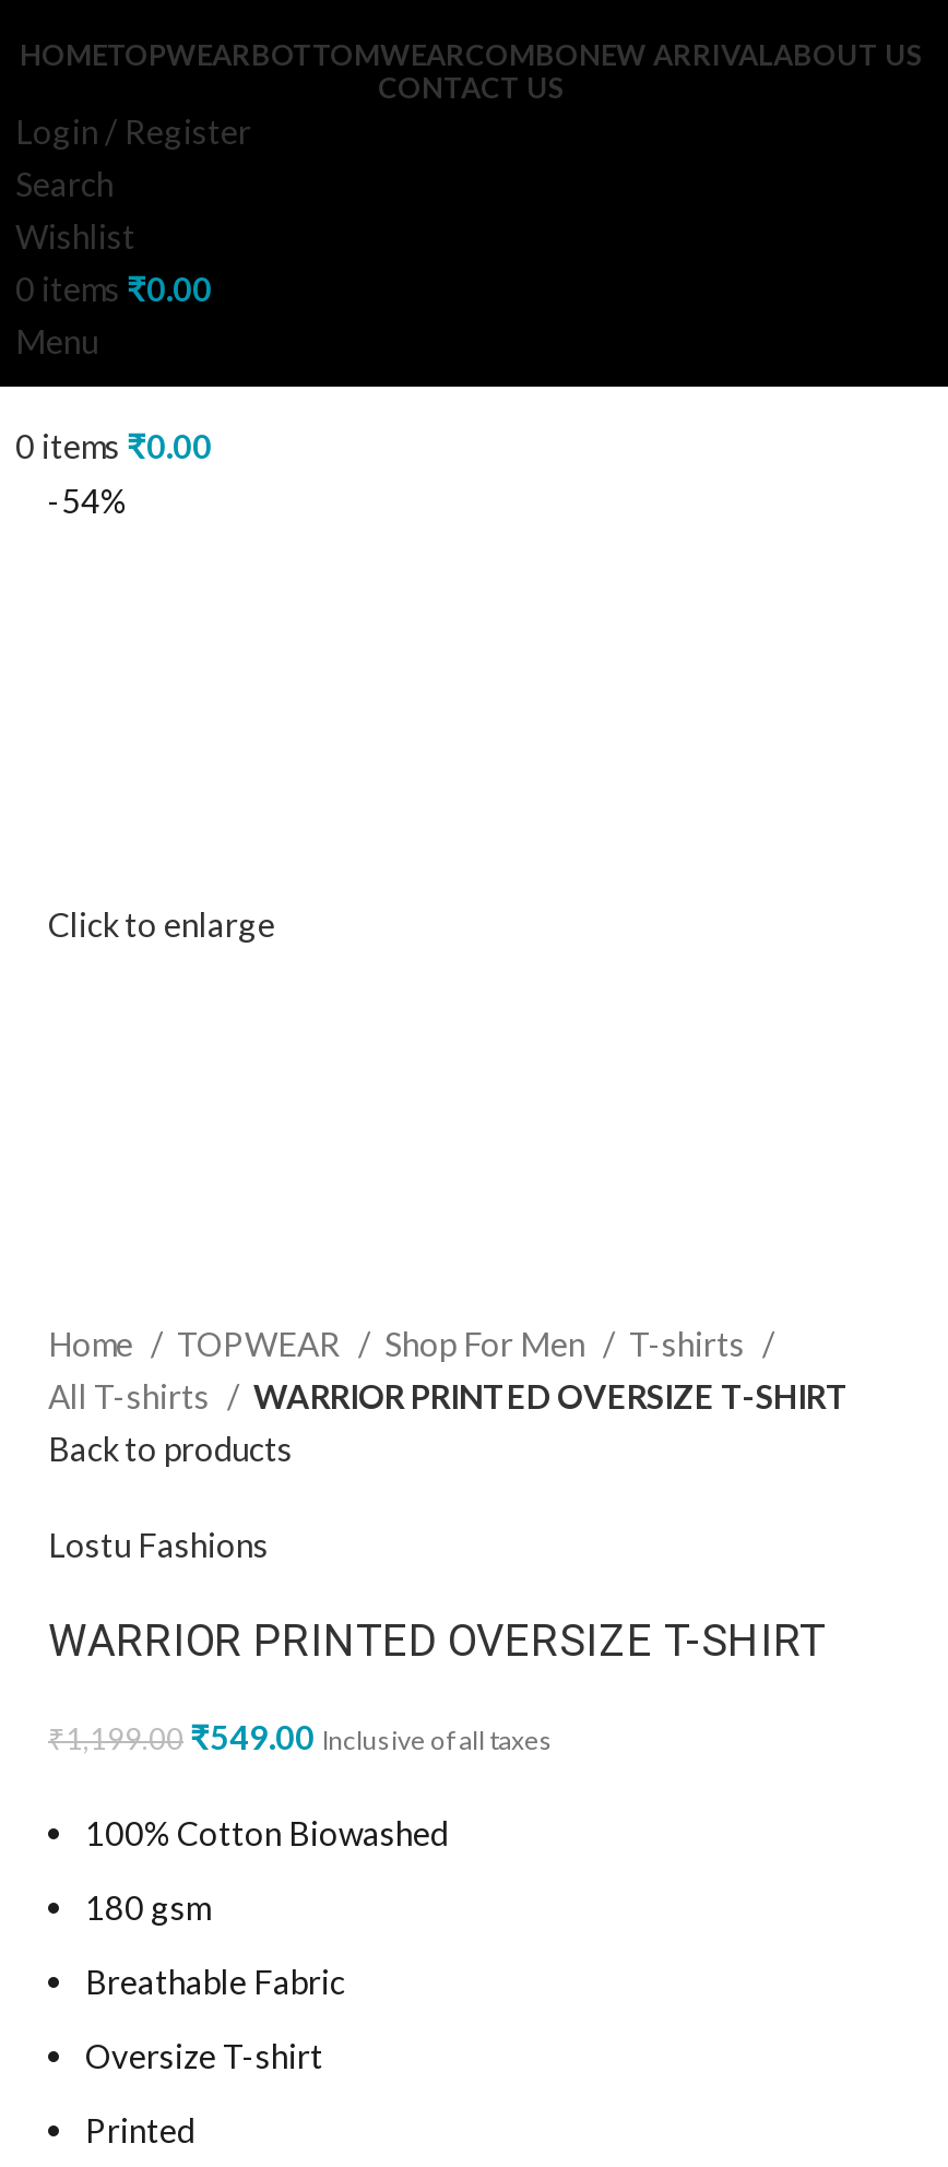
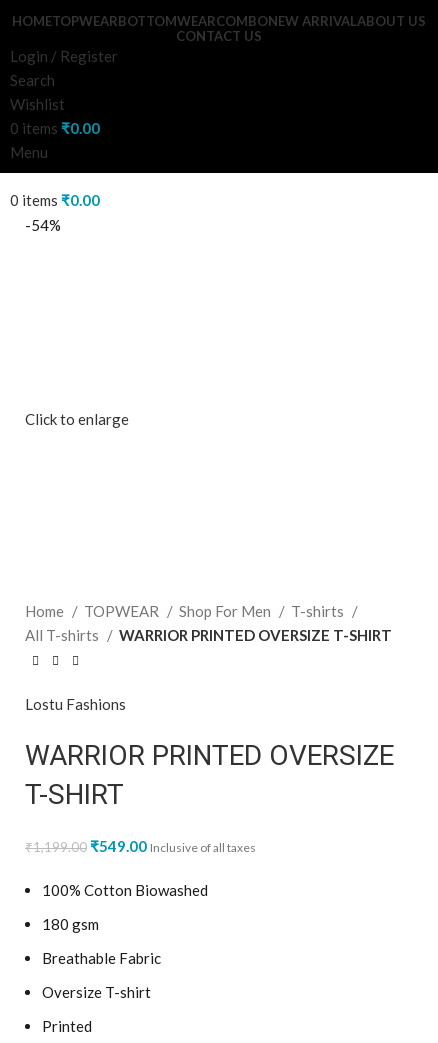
[48,1429,293,1468] Back to products -> none

